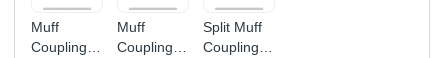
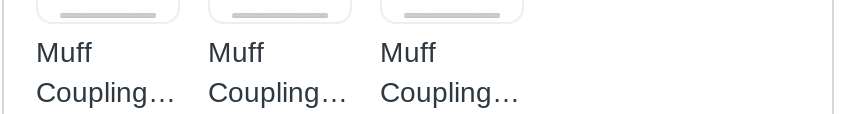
[203,19,262,35] Split Muff -> [380,36,436,68] Muff

